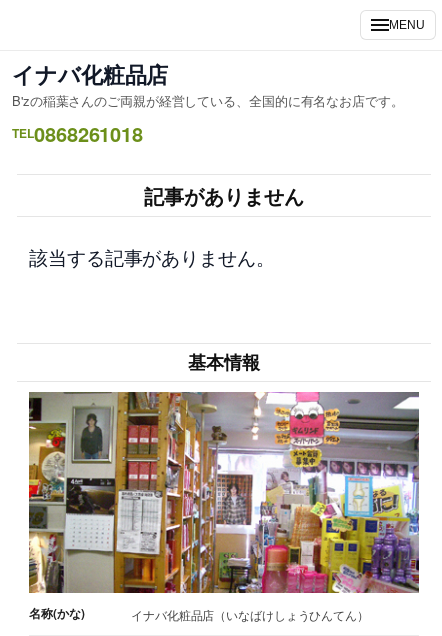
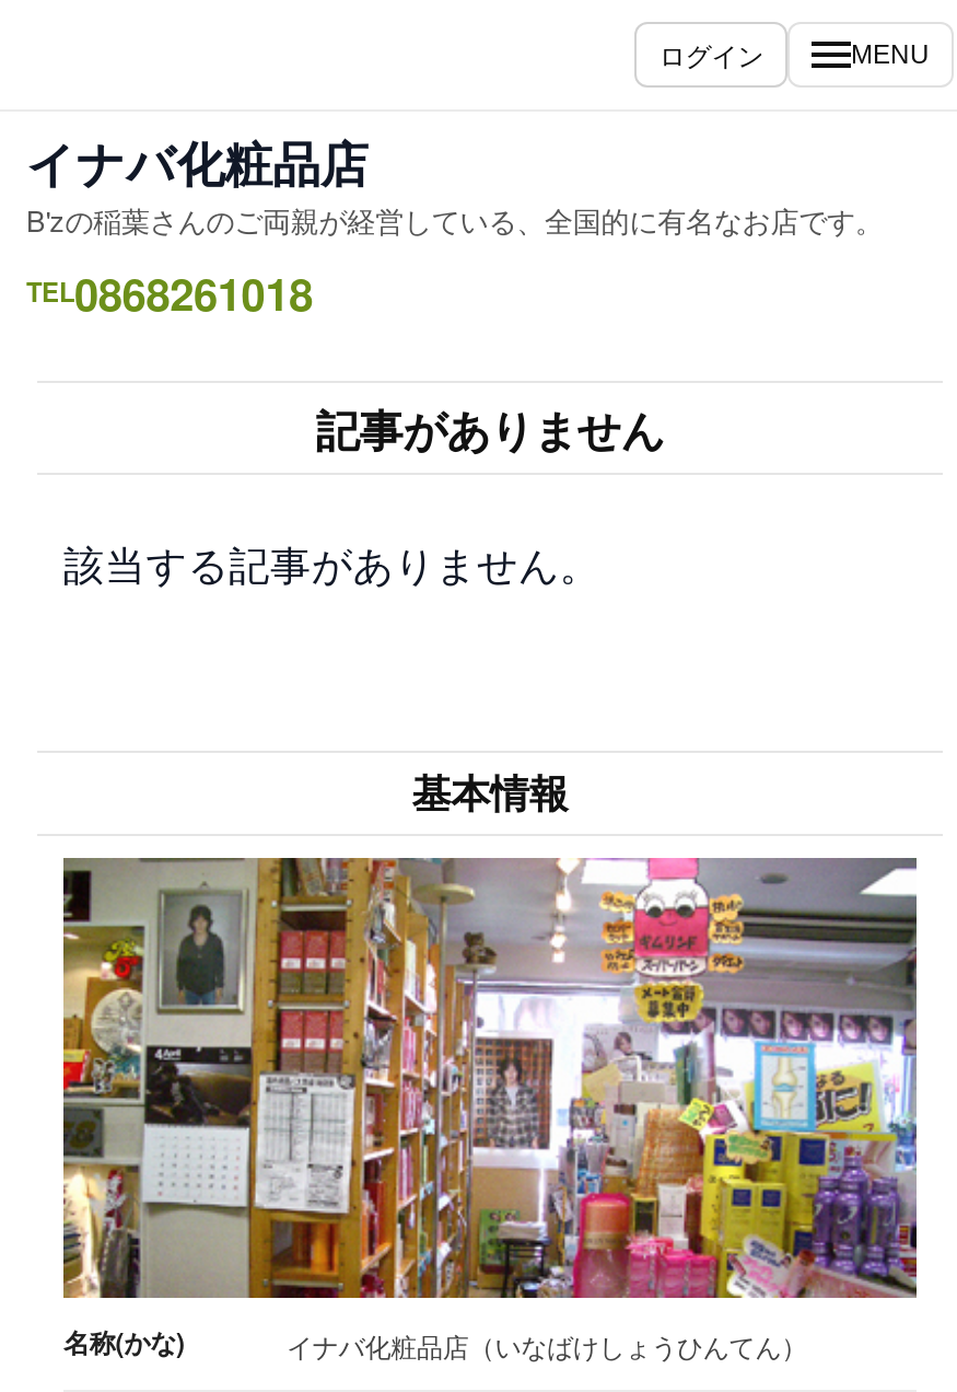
none -> [659,35,763,72] ログイン

